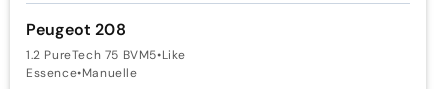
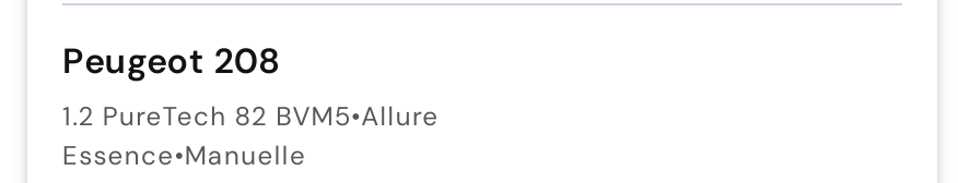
[26,47,186,63] 1.2 PureTech 75 BVM5•Like -> [62,99,439,134] 1.2 PureTech 82 BVM5•Allure

